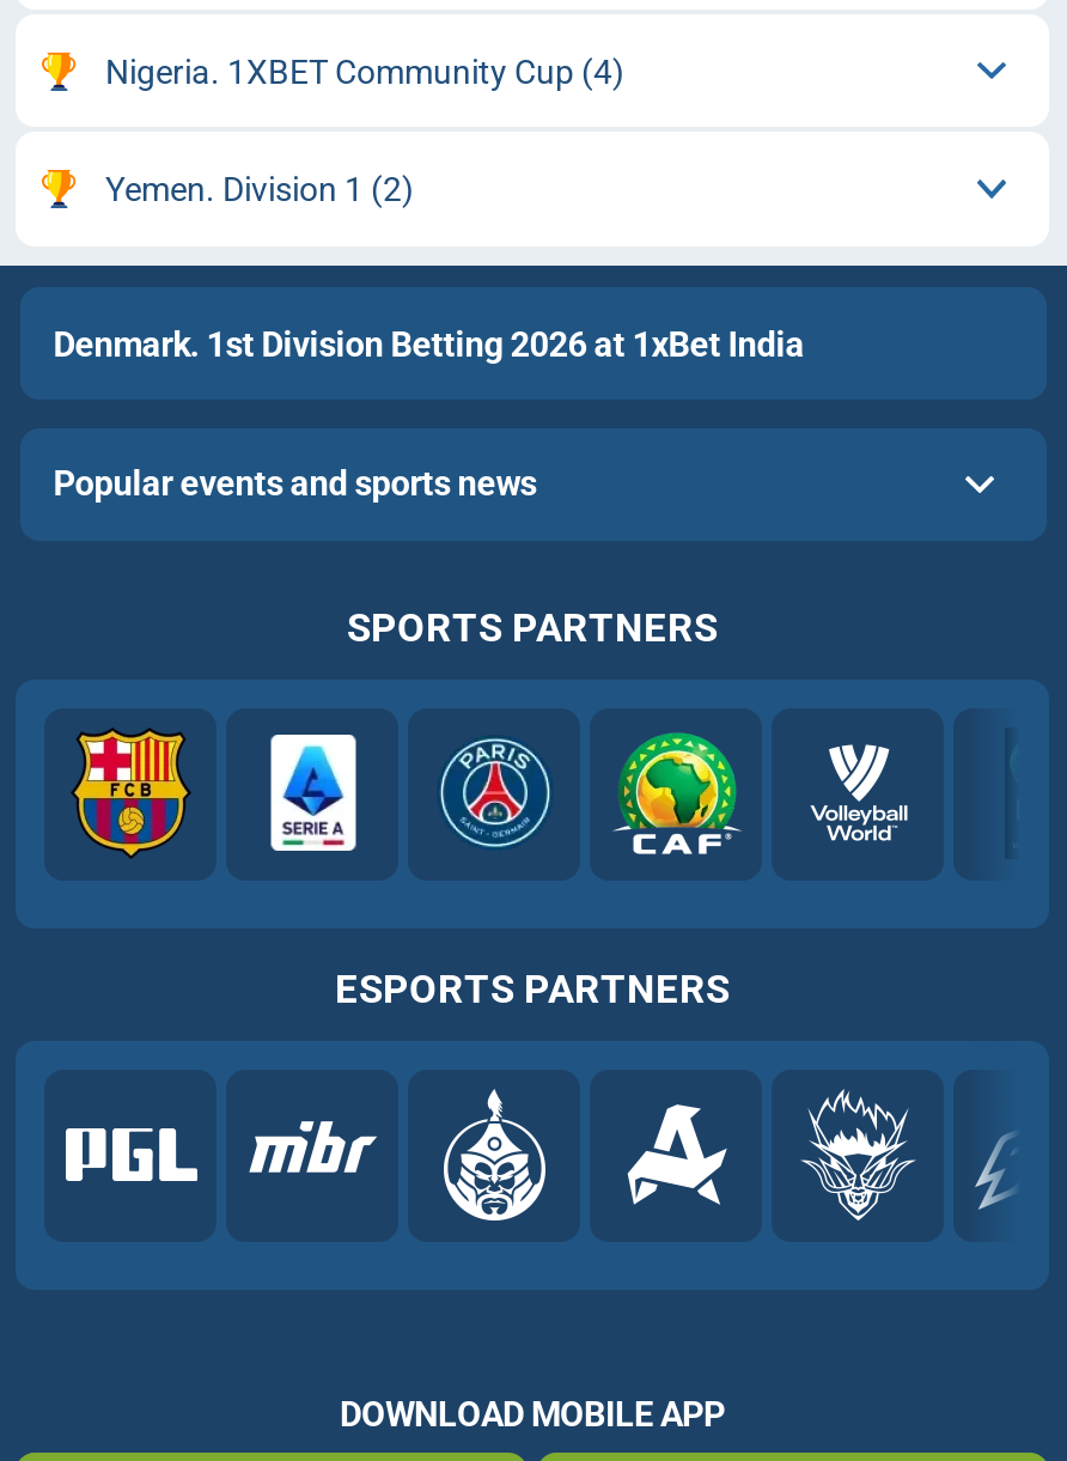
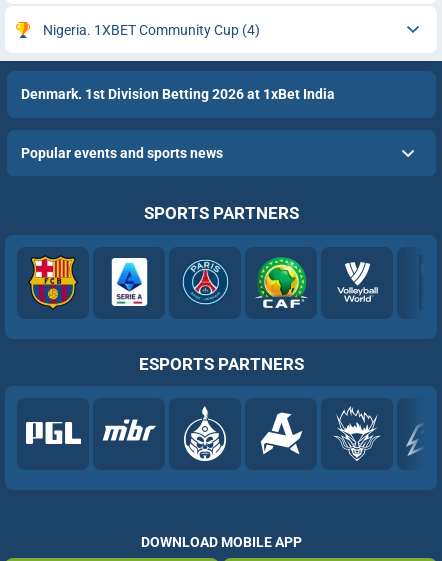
[105,170,414,208] Yemen. Division 1 (2) -> none

